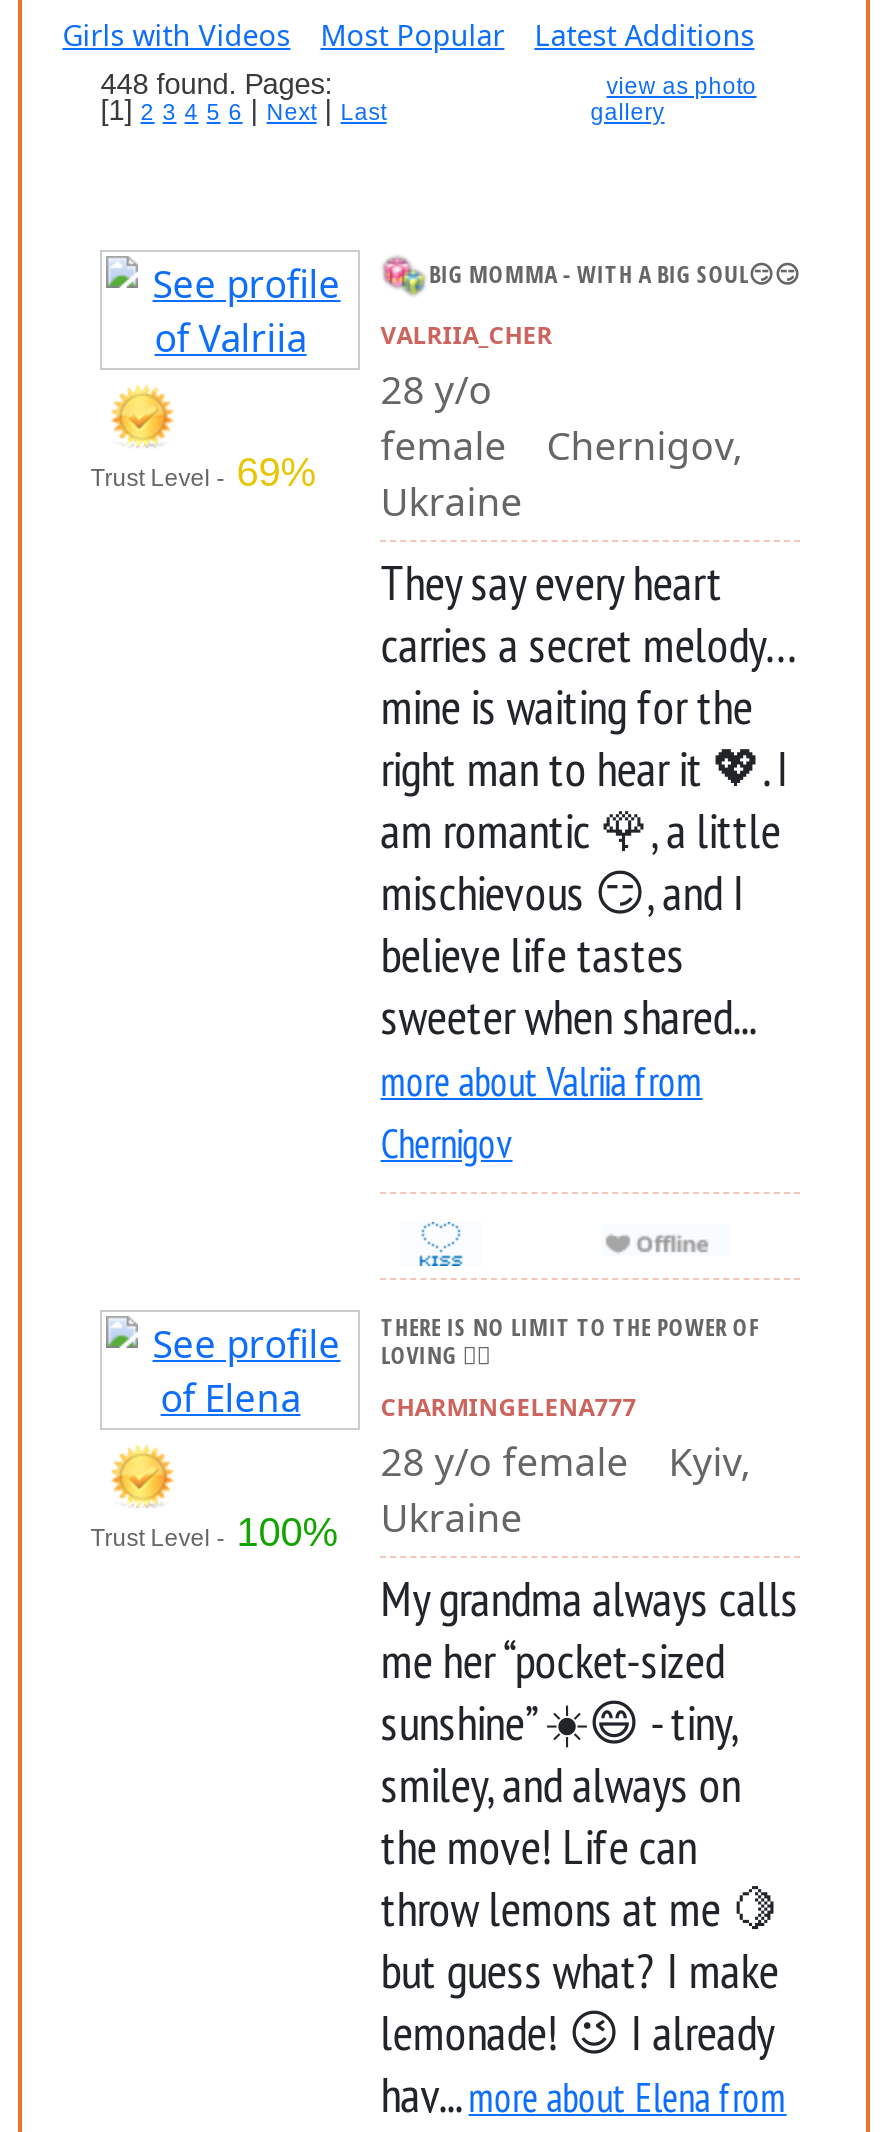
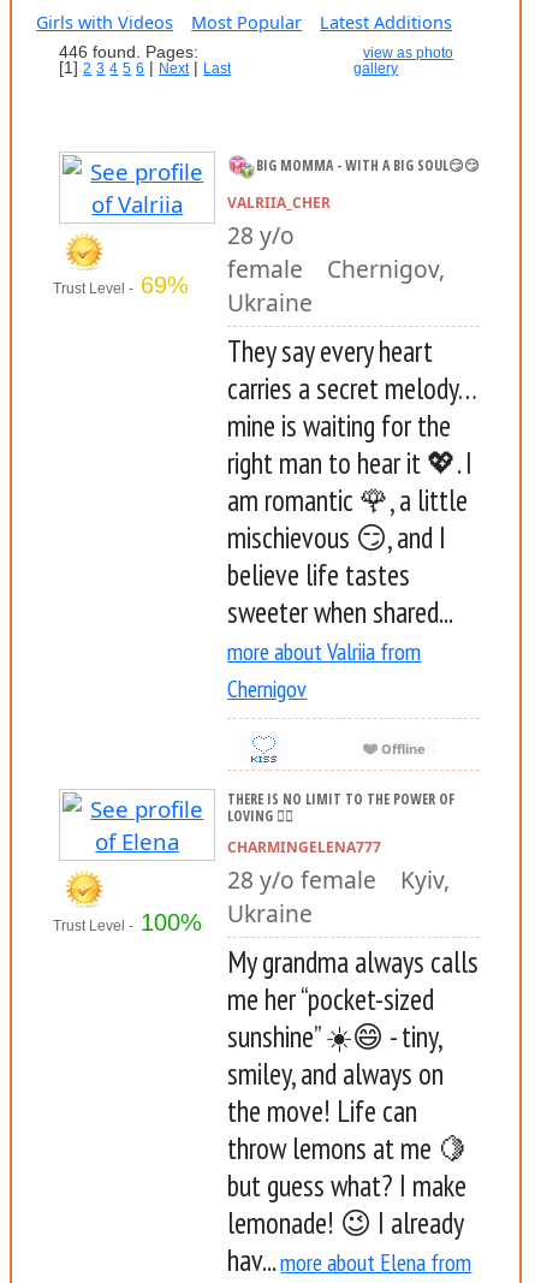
[101,67,333,99] 448 found. Pages: -> [59,42,199,61] 446 found. Pages:

